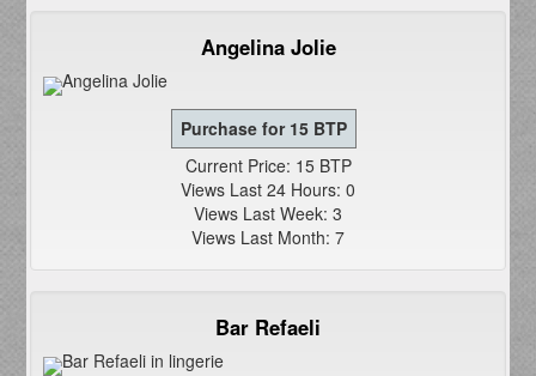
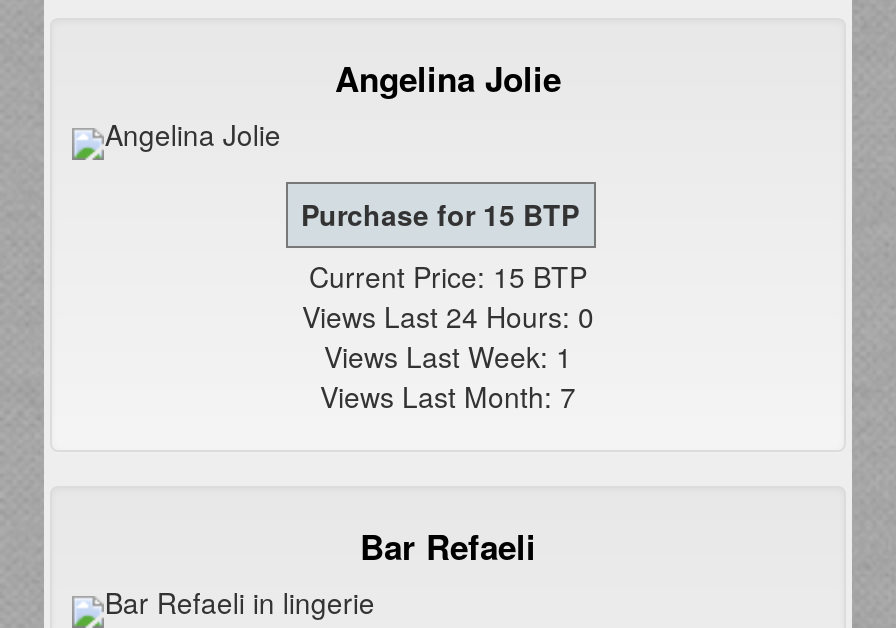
[194,201,342,225] Views Last Week: 3 -> [324,336,572,376] Views Last Week: 1

